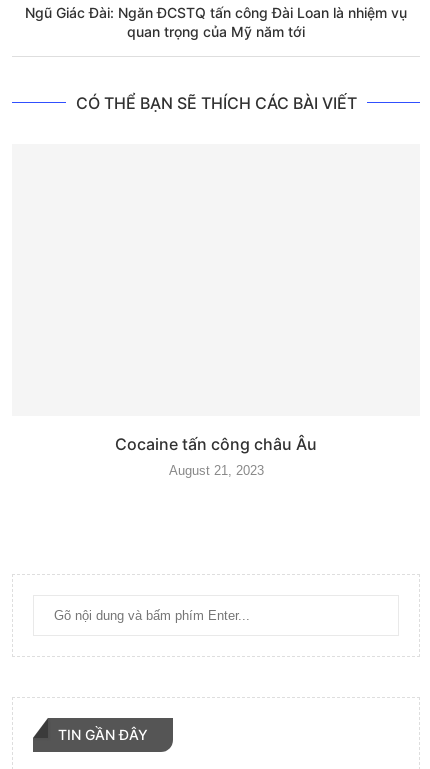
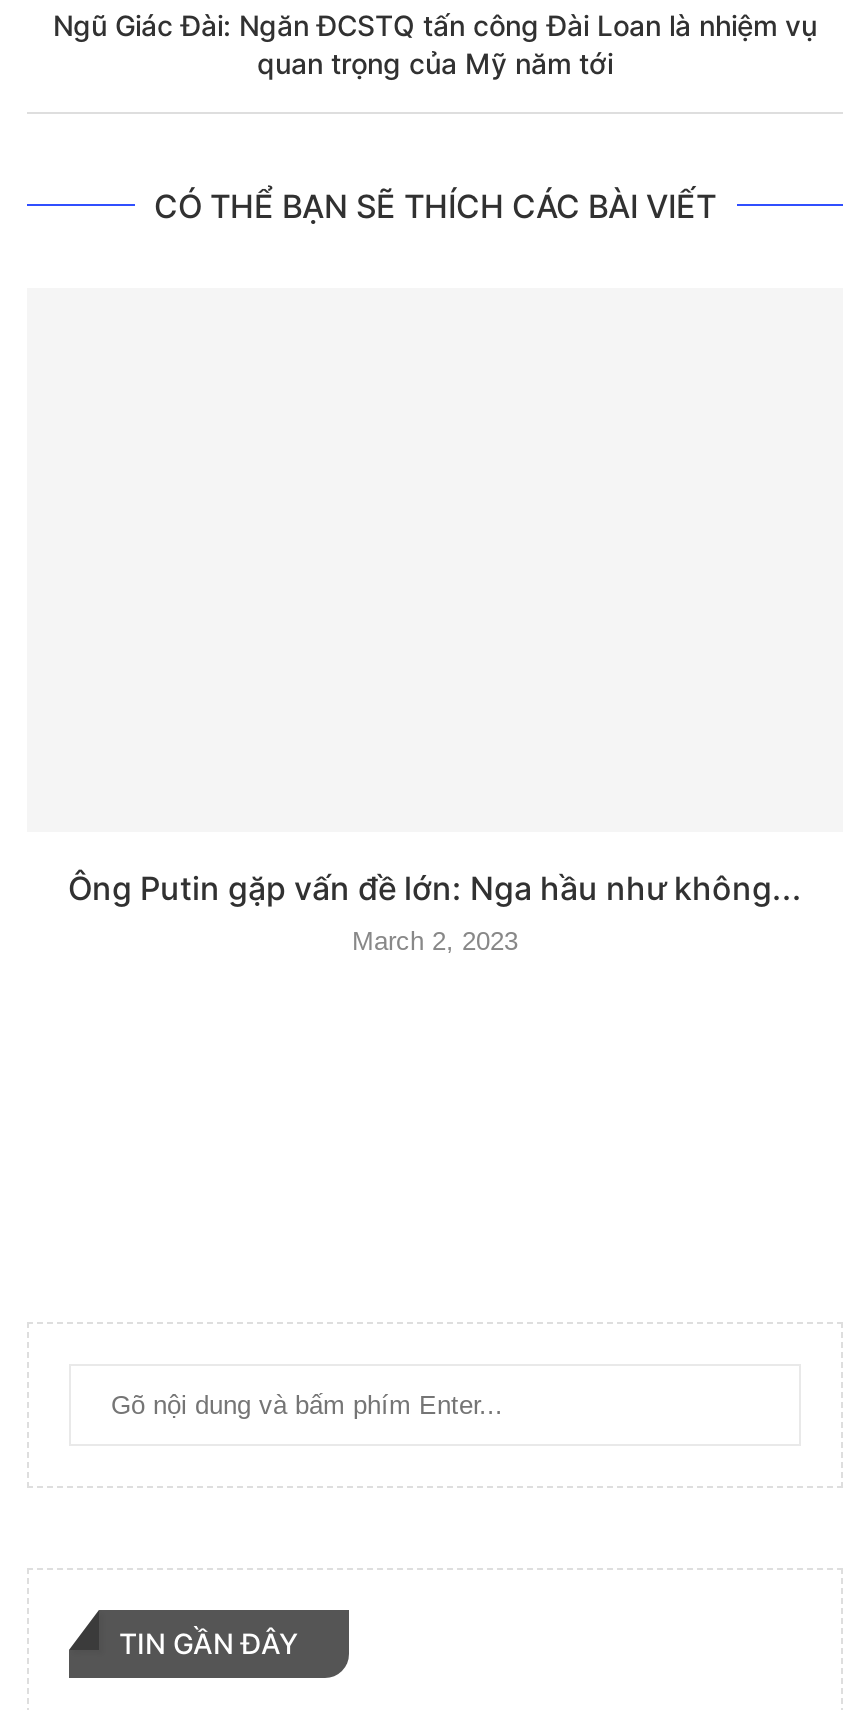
[115,433,317,477] Cocaine tấn công châu Âu | August 21, 2023 -> [68,867,802,955] Ông Putin gặp vấn đề lớn: Nga hầu như không... | March 2, 2023

